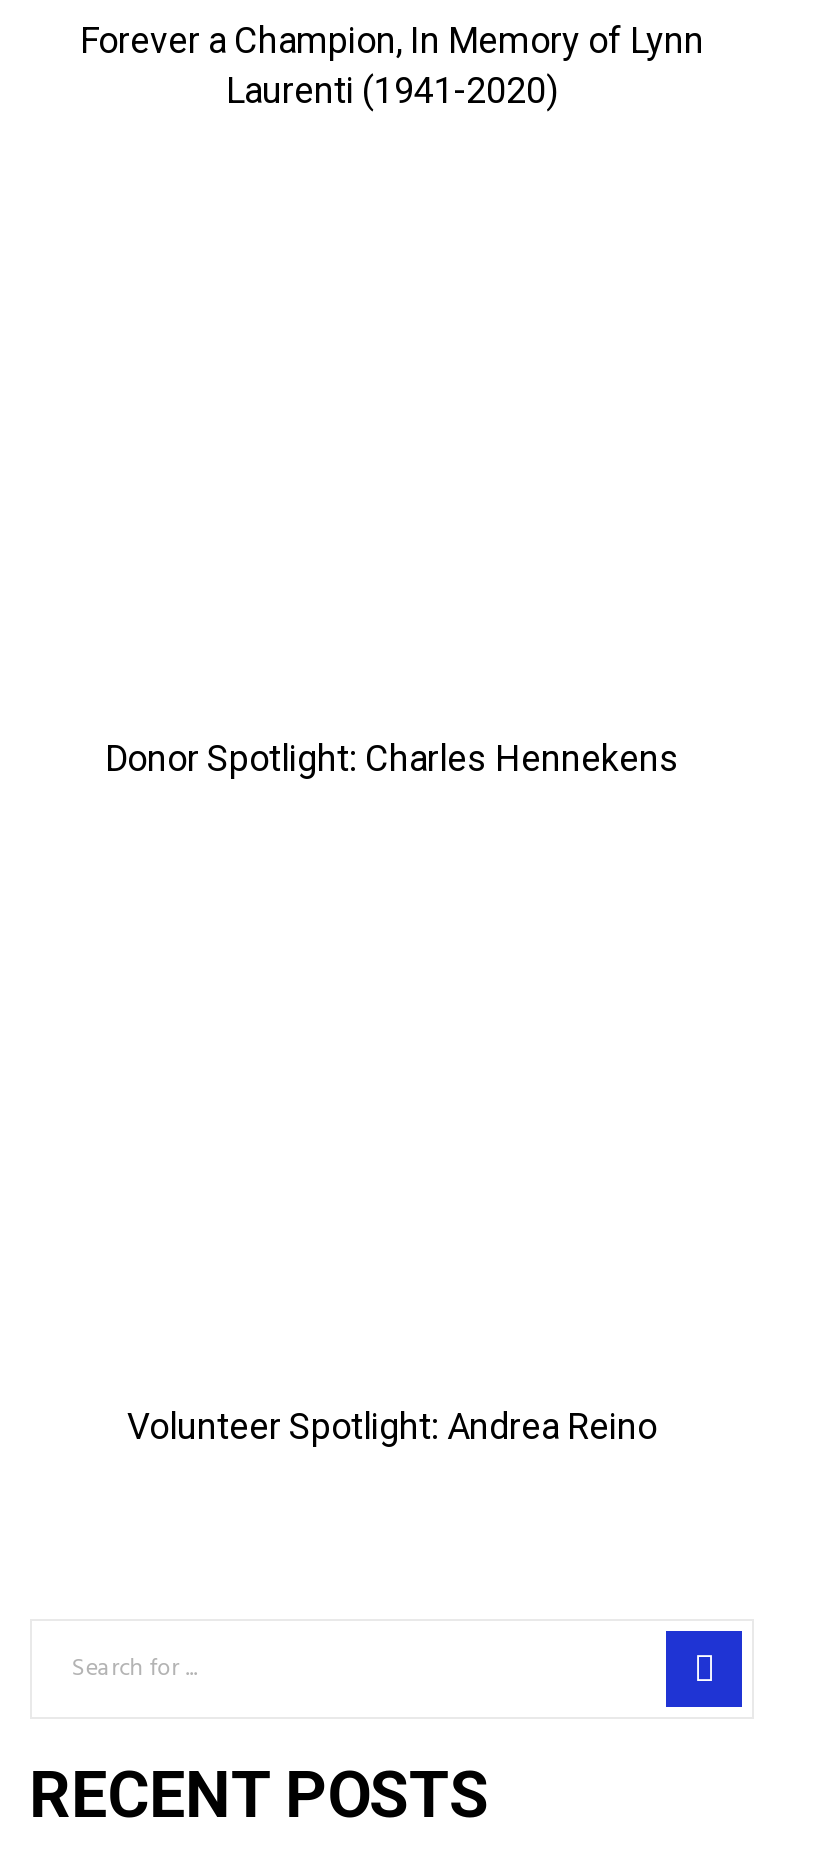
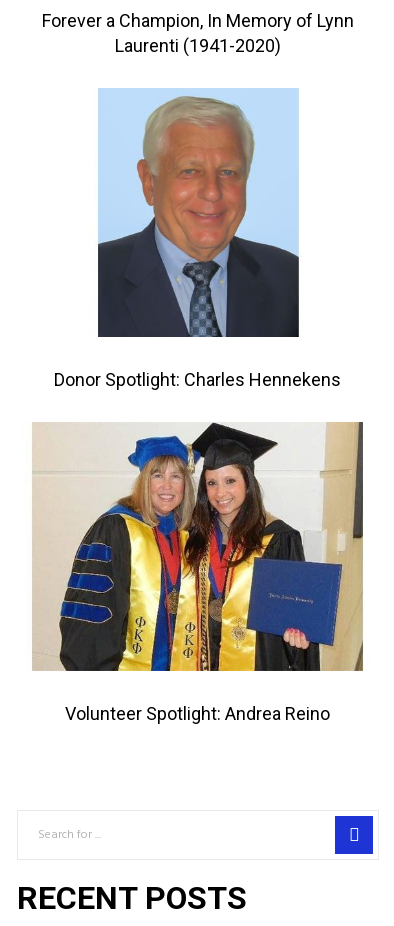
none -> [97,88,300,338] [image]
none -> [31,421,364,672] [image]

